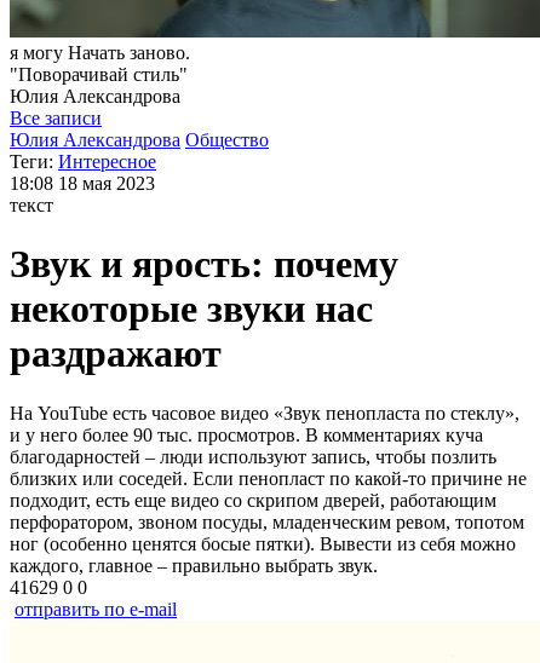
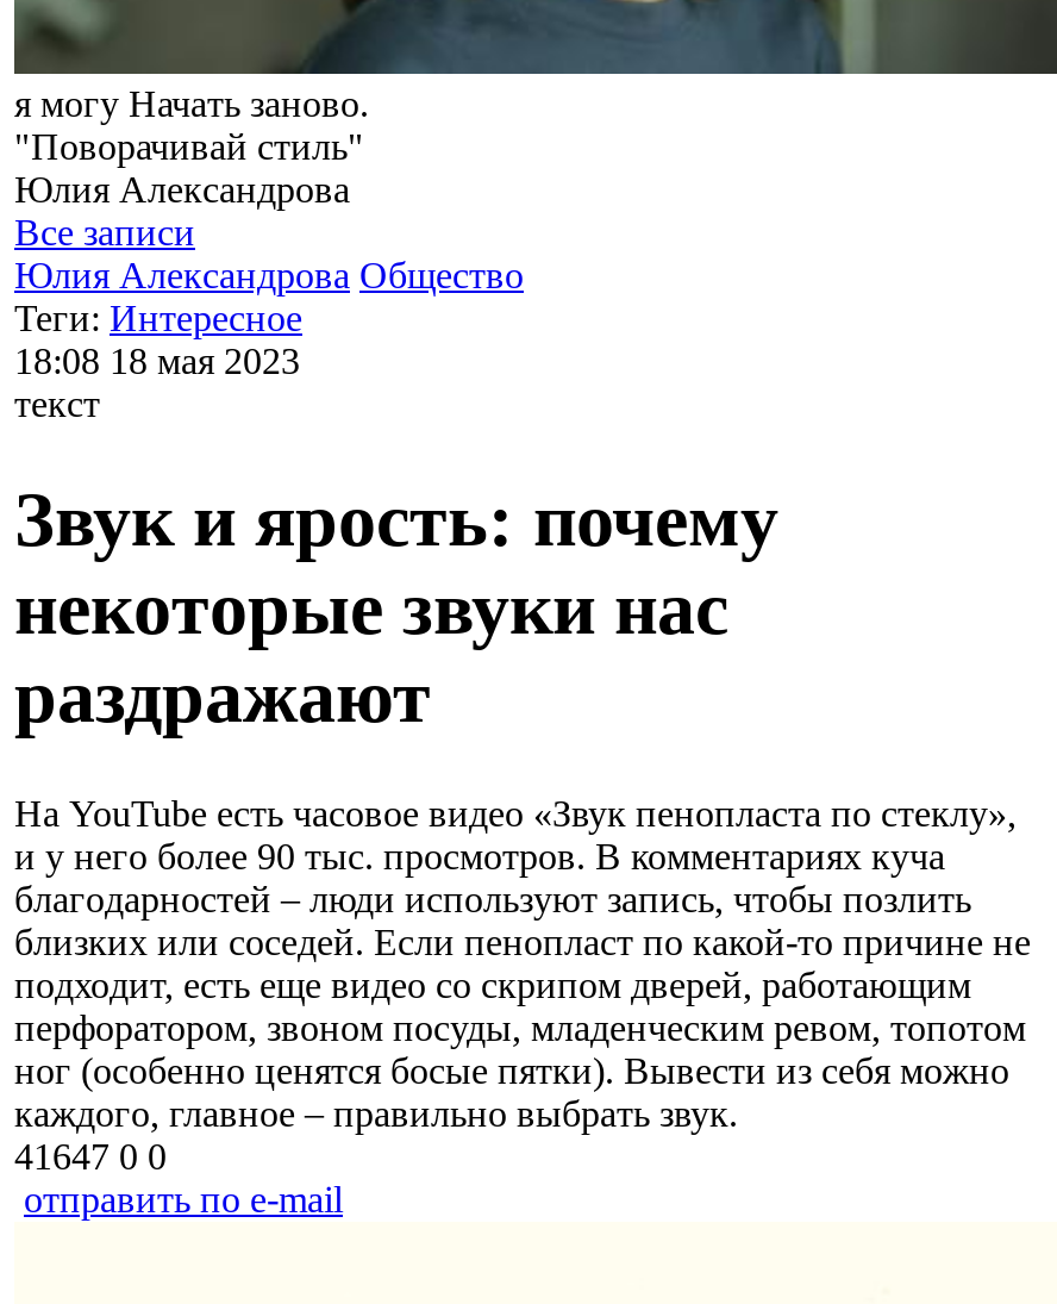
[10,577,87,598] 41629 0 0 -> [14,1136,167,1176] 41647 0 0

